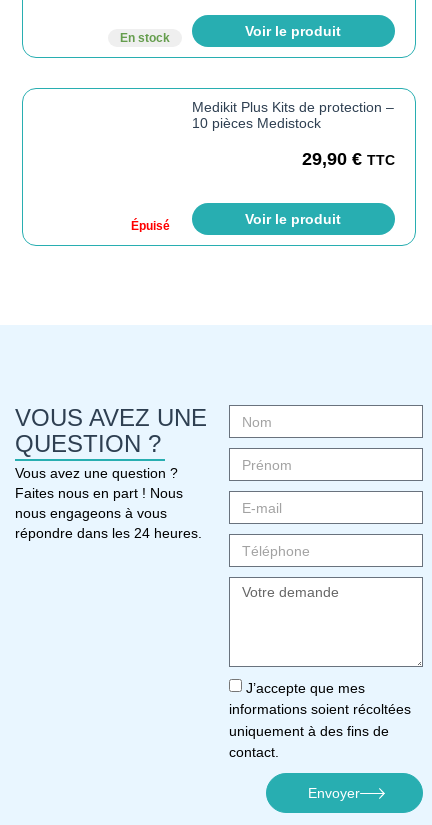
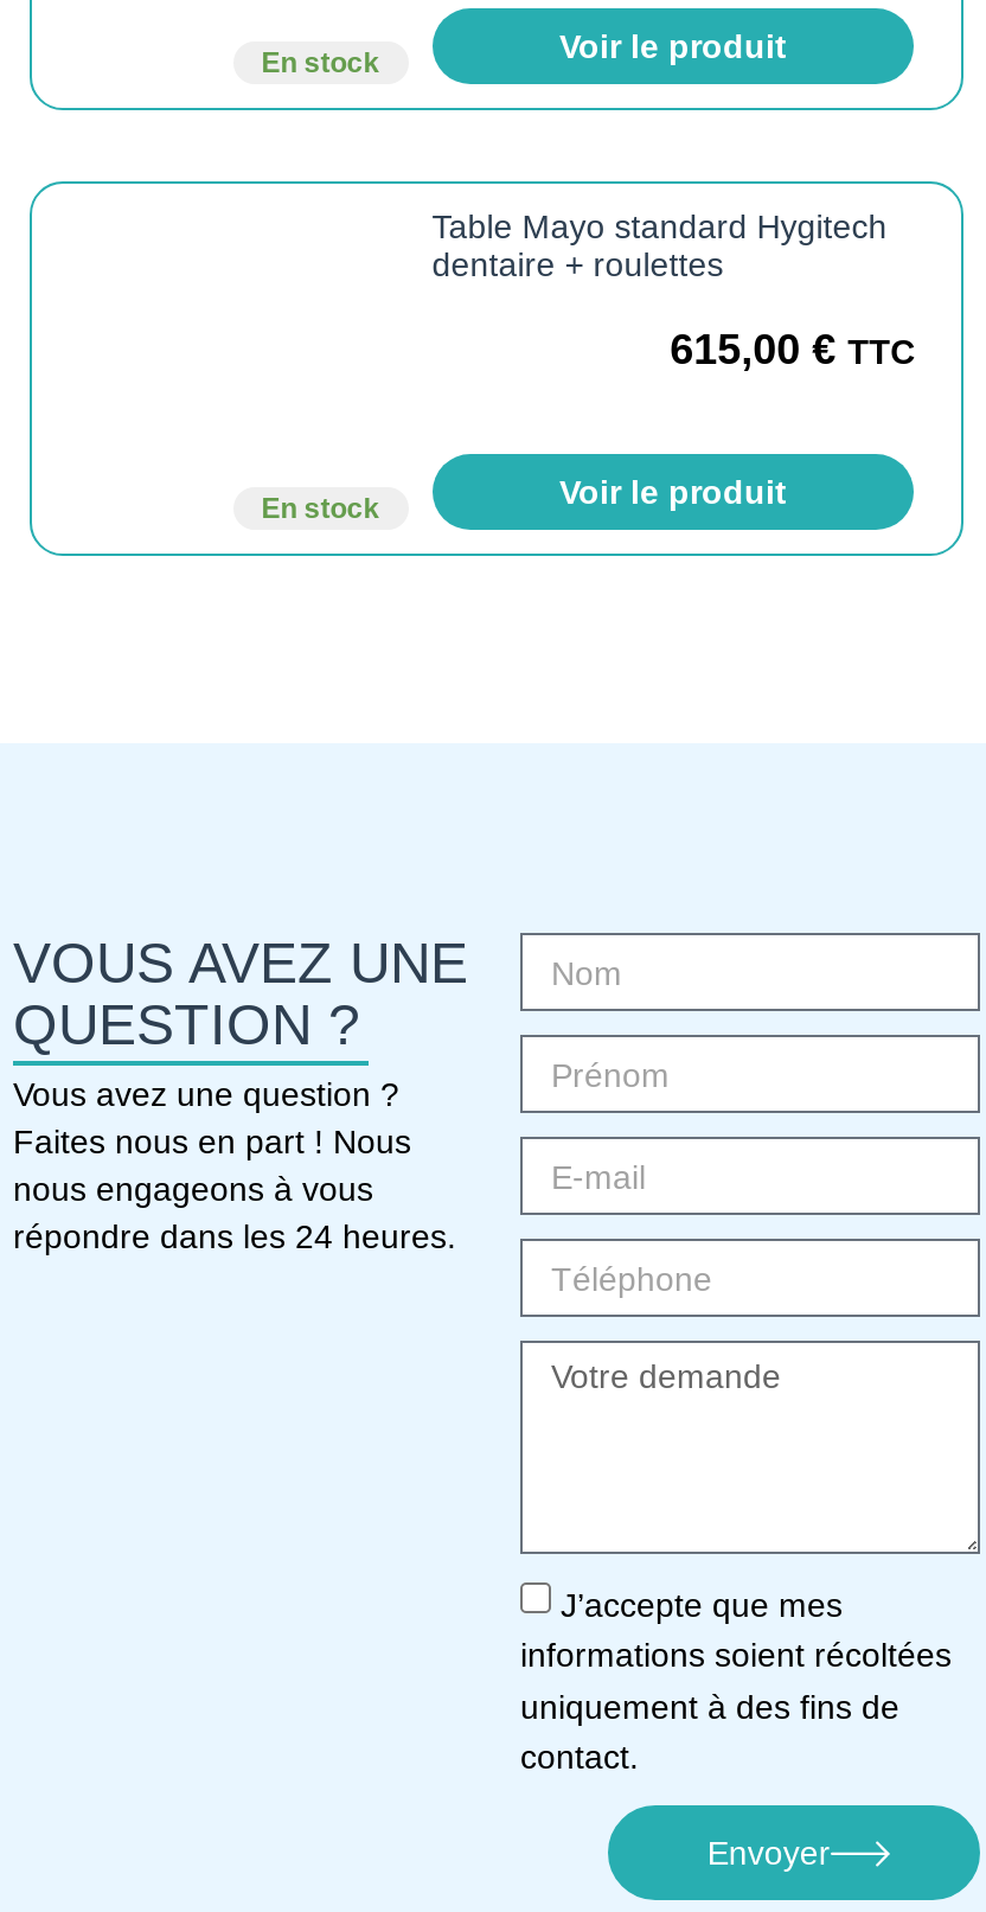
[192,99,394,131] Medikit Plus Kits de protection – | 10 pièces Medistock -> [432,208,887,284] Table Mayo standard Hygitech | dentaire + roulettes
[302,149,395,169] 29,90 € TTC -> [670,326,914,374] 615,00 € TTC
[131,219,170,233] Épuisé -> [261,492,380,526] En stock

